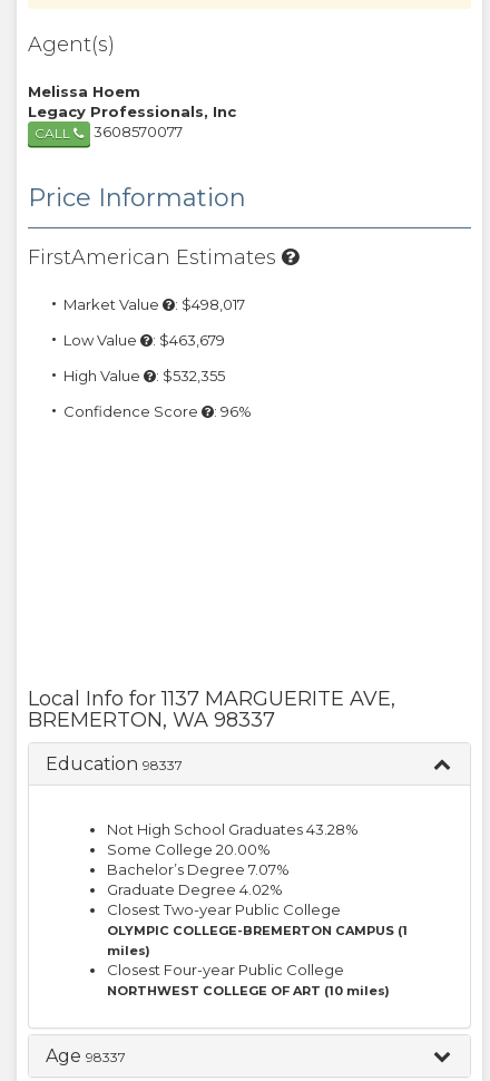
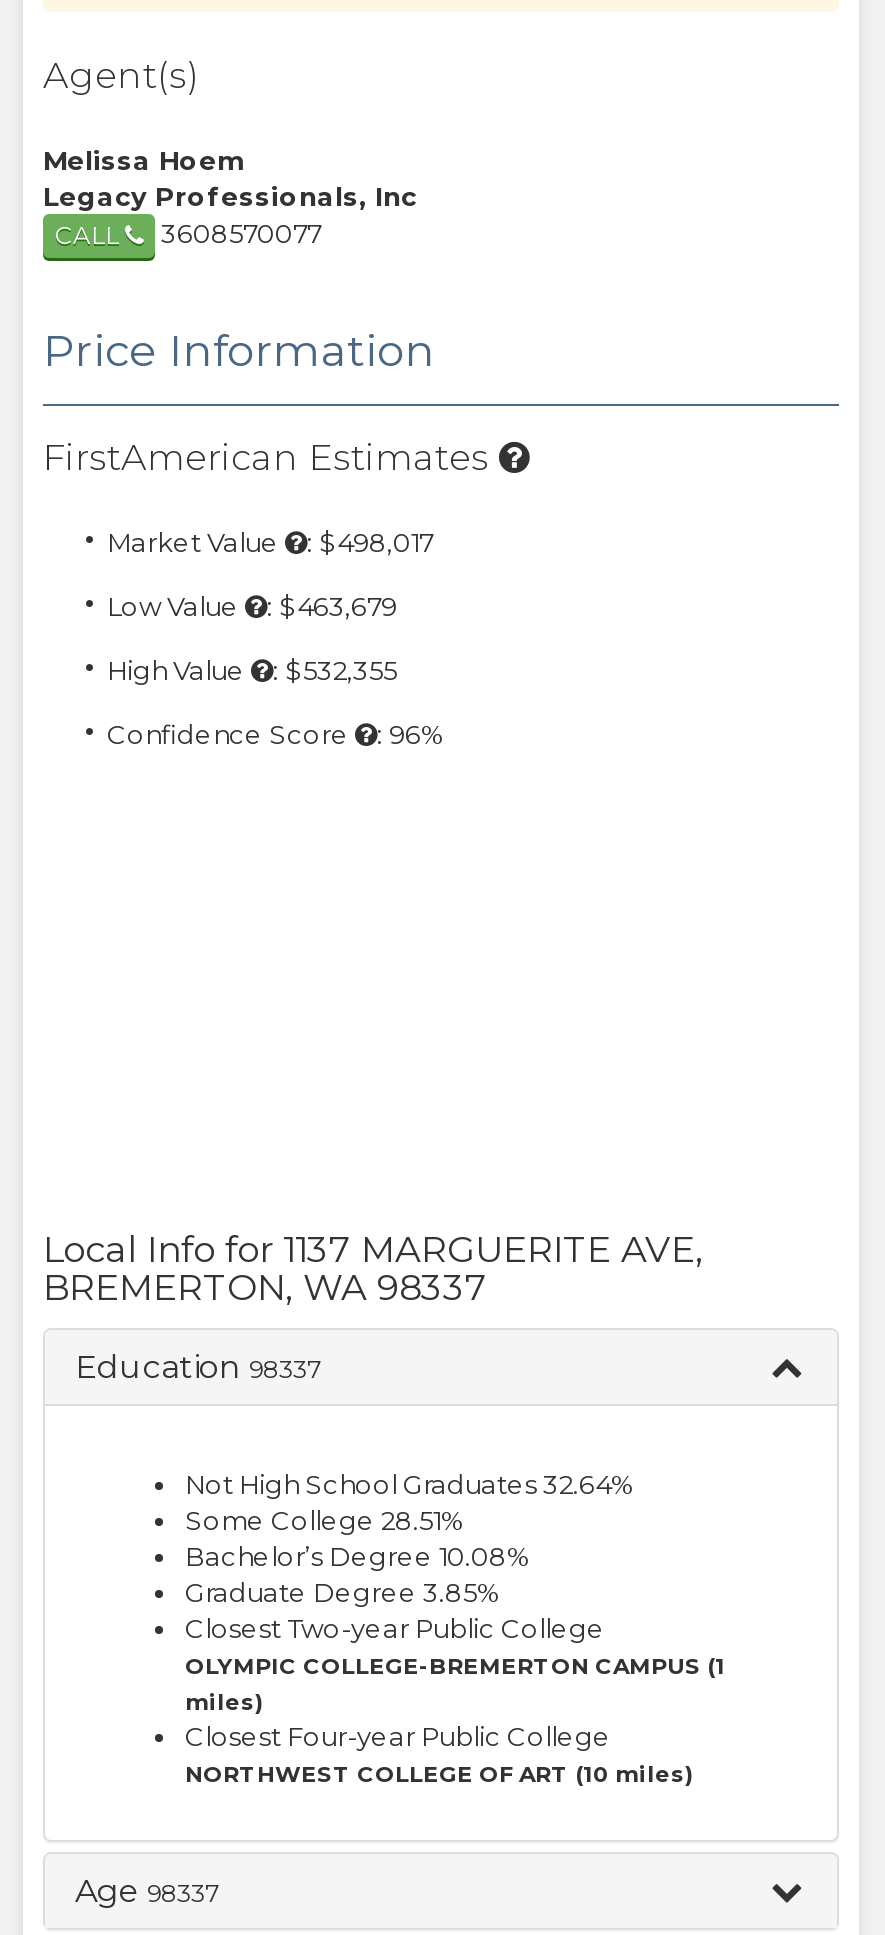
[107,820,359,838] Not High School Graduates 43.28% -> [185,1468,635,1500] Not High School Graduates 32.64%
[107,840,271,858] Some College 20.00% -> [185,1504,465,1536] Some College 28.51%
[107,860,290,878] Bachelor’s Degree 7.07% -> [185,1540,531,1572] Bachelor’s Degree 10.08%
[107,880,283,898] Graduate Degree 4.02% -> [185,1576,501,1608] Graduate Degree 3.85%

